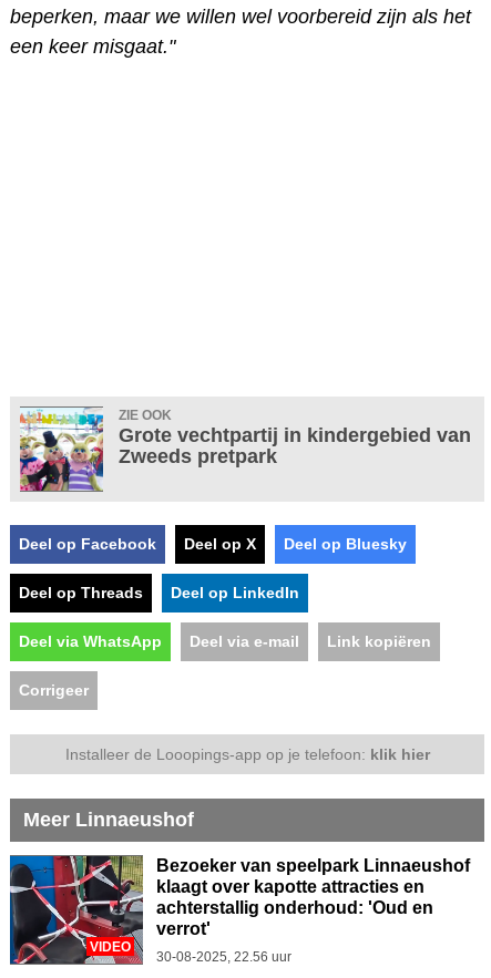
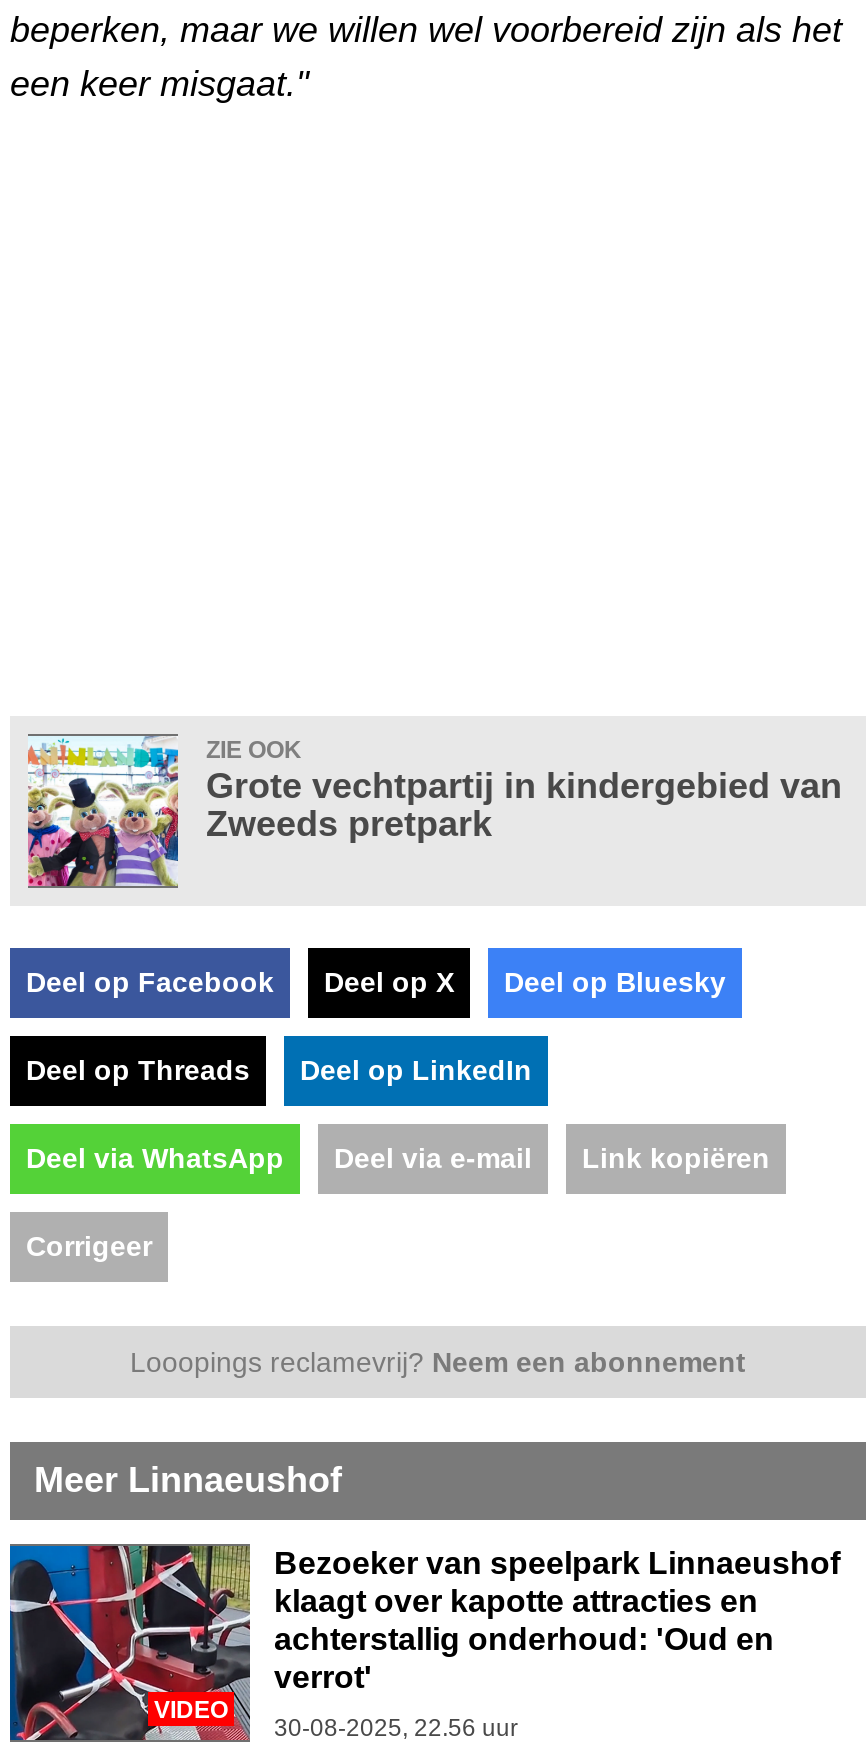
[65,745,429,763] Installeer de Looopings-app op je telefoon: klik hier -> [130,1345,746,1377] Looopings reclamevrij? Neem een abonnement

